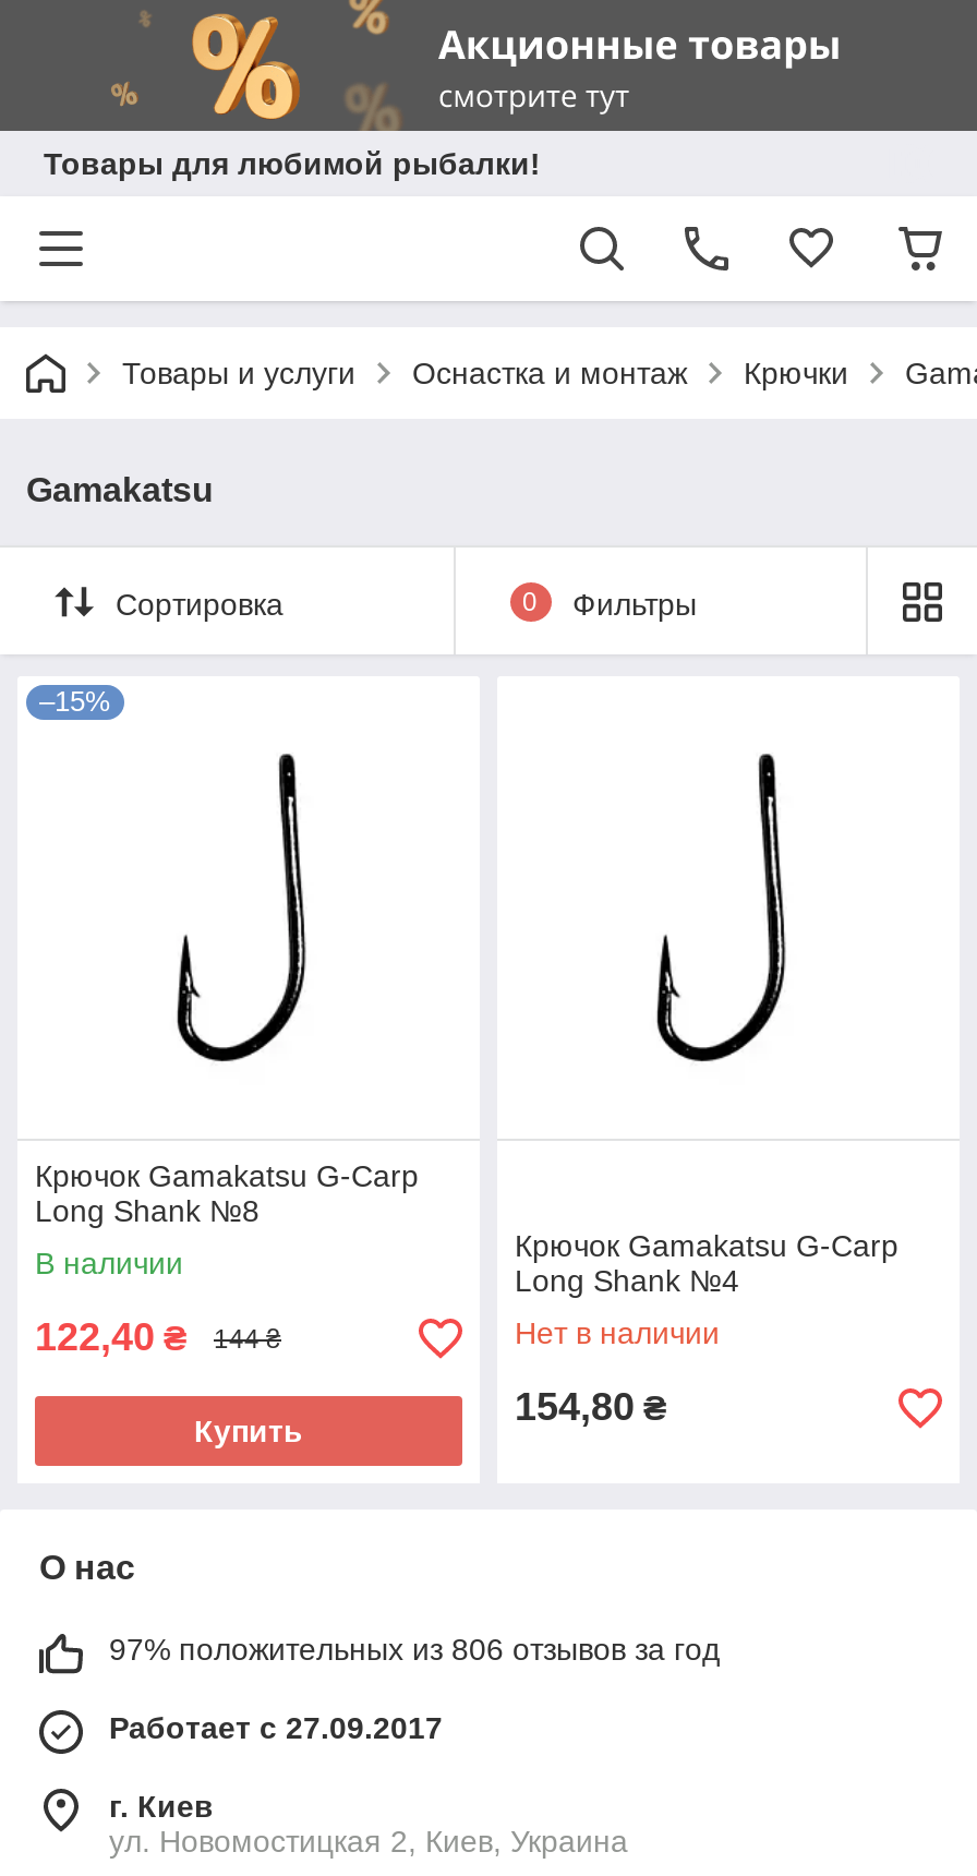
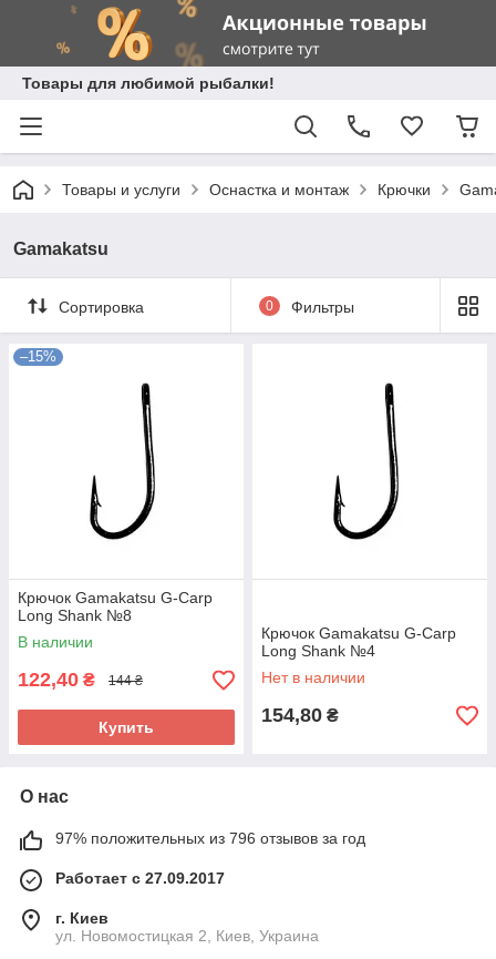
[109,1632,720,1667] 97% положительных из 806 отзывов за год -> [55,829,365,847] 97% положительных из 796 отзывов за год

